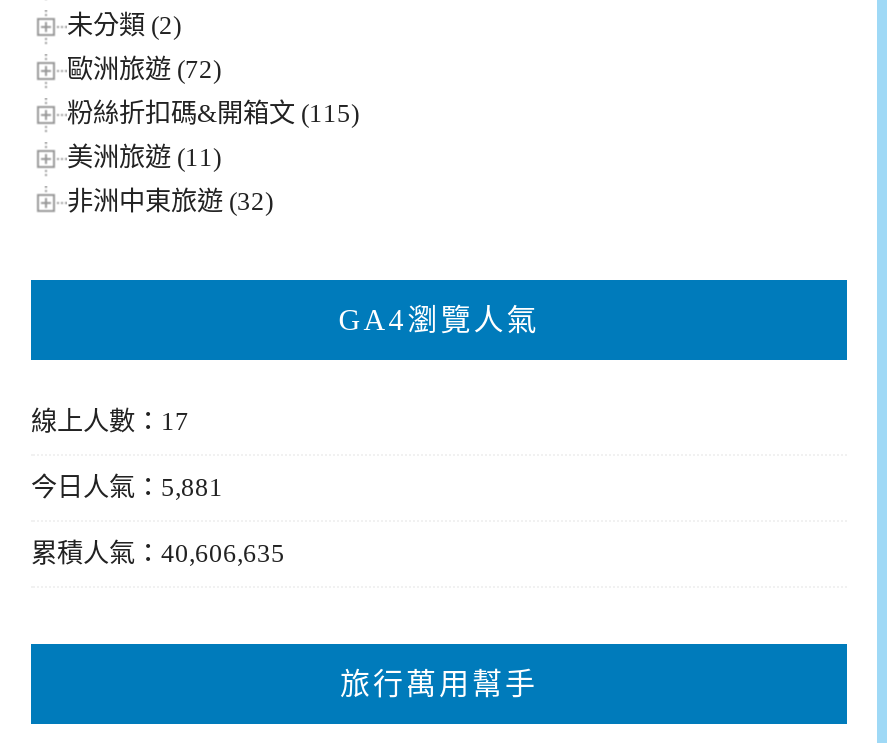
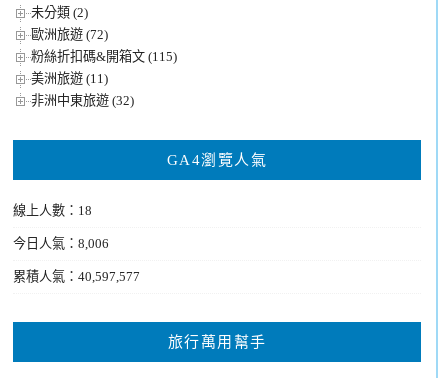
[31,406,189,436] 線上人數：17 -> [13,203,92,218] 線上人數：18
[31,472,223,502] 今日人氣：5,881 -> [13,236,109,251] 今日人氣：8,006
[31,538,285,568] 累積人氣：40,606,635 -> [13,269,140,284] 累積人氣：40,597,577

